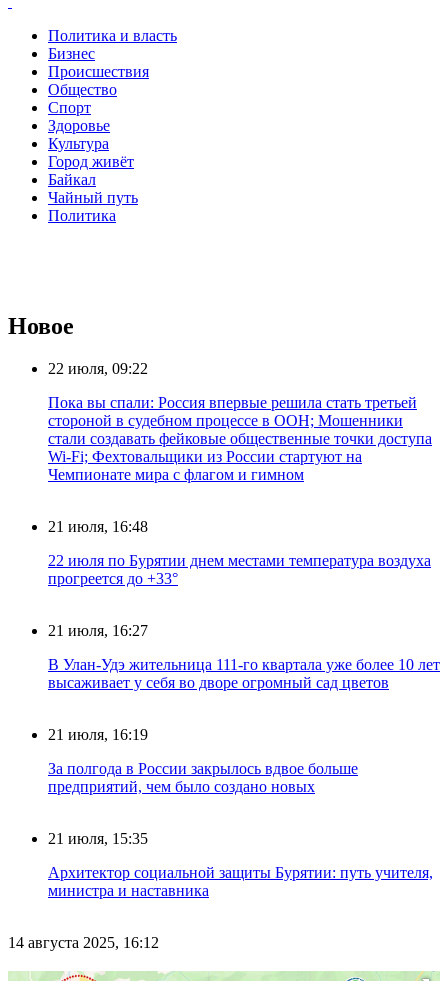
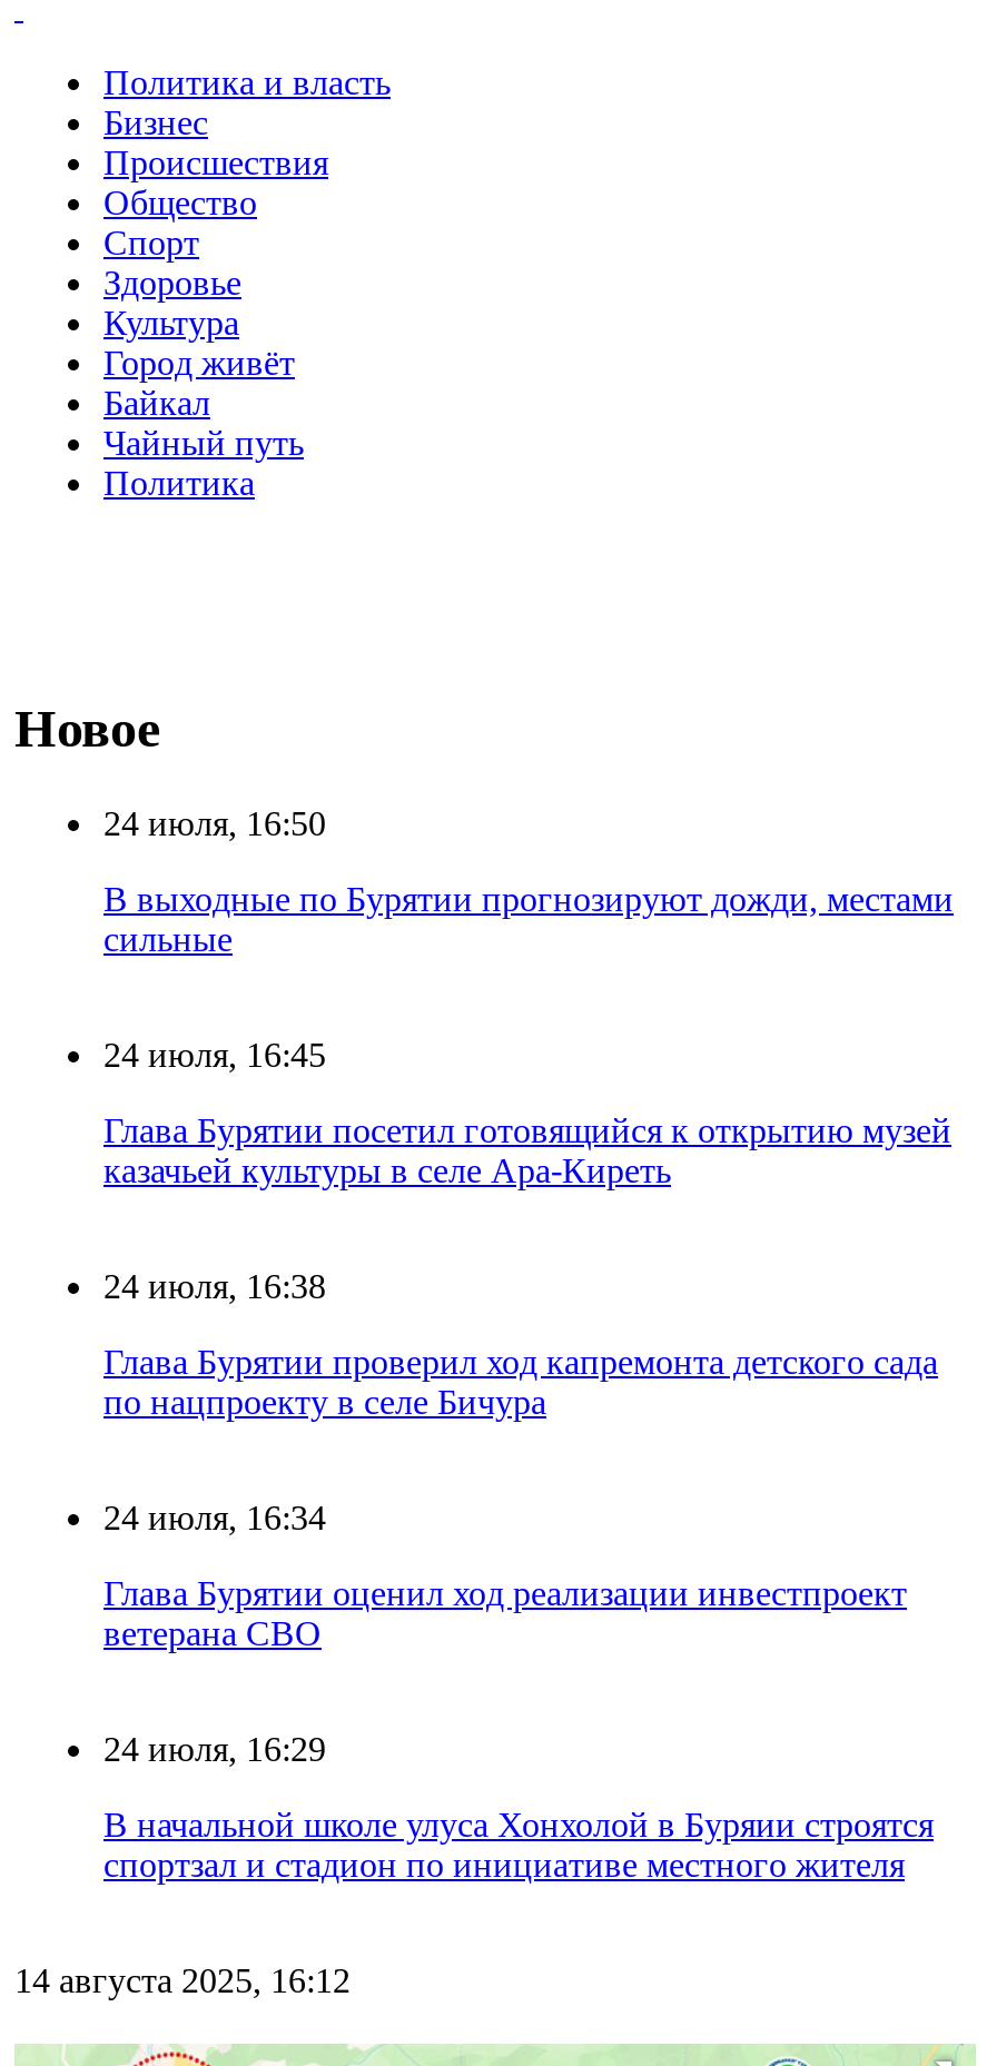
[48,360,148,377] 22 июля, 09:22 -> [103,805,326,843] 24 июля, 16:50
[48,394,432,483] Пока вы спали: Россия впервые решила стать третьей | стороной в судебном процессе в ООН; Мошенники | стали создавать фейковые общественные точки доступа | Wi-Fi; Фехтовальщики из России стартуют на | Чемпионате мира с флагом и гимном -> [103,880,954,958] В выходные по Бурятии прогнозируют дожди, местами | сильные
[48,518,148,535] 21 июля, 16:48 -> [103,1036,326,1074] 24 июля, 16:45
[48,552,431,587] 22 июля по Бурятии днем местами температура воздуха | прогреется до +33° -> [103,1112,951,1190] Глава Бурятии посетил готовящийся к открытию музей | казачьей культуры в селе Ара-Киреть
[48,622,148,639] 21 июля, 16:27 -> [103,1268,326,1305] 24 июля, 16:38
[48,656,440,691] В Улан-Удэ жительница 111-го квартала уже более 10 лет | высаживает у себя во дворе огромный сад цветов -> [103,1343,938,1421] Глава Бурятии проверил ход капремонта детского сада | по нацпроекту в селе Бичура
[48,726,148,743] 21 июля, 16:19 -> [103,1499,326,1537] 24 июля, 16:34
[48,760,358,795] За полгода в России закрылось вдвое больше | предприятий, чем было создано новых -> [103,1575,907,1653] Глава Бурятии оценил ход реализации инвестпроект | ветерана СВО
[48,830,148,847] 21 июля, 15:35 -> [103,1730,326,1768] 24 июля, 16:29
[48,864,433,899] Архитектор социальной защиты Бурятии: путь учителя, | министра и наставника -> [103,1806,934,1884] В начальной школе улуса Хонхолой в Буряии строятся | спортзал и стадион по инициативе местного жителя

